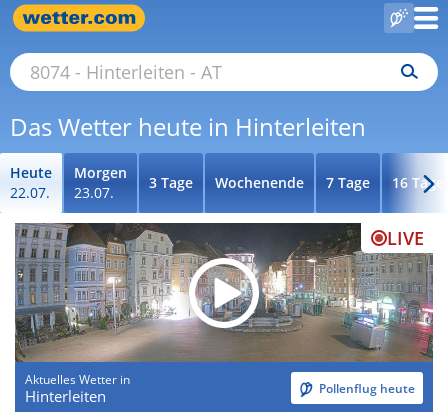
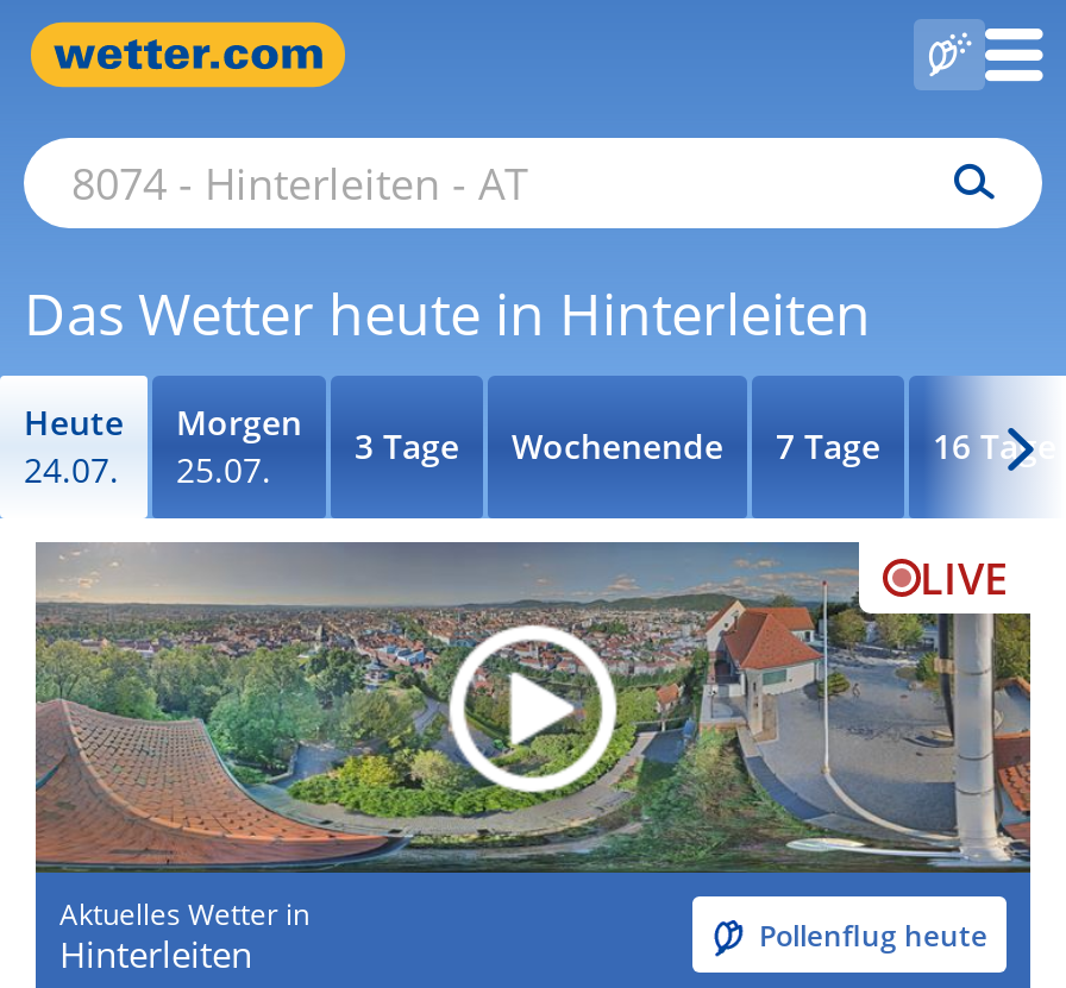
[10,183,50,202] 22.07. -> [24,447,119,492] 24.07.
[74,183,114,202] 23.07. -> [176,447,271,492] 25.07.
[15,222,434,363] [image] -> [36,540,1033,875] [image]

